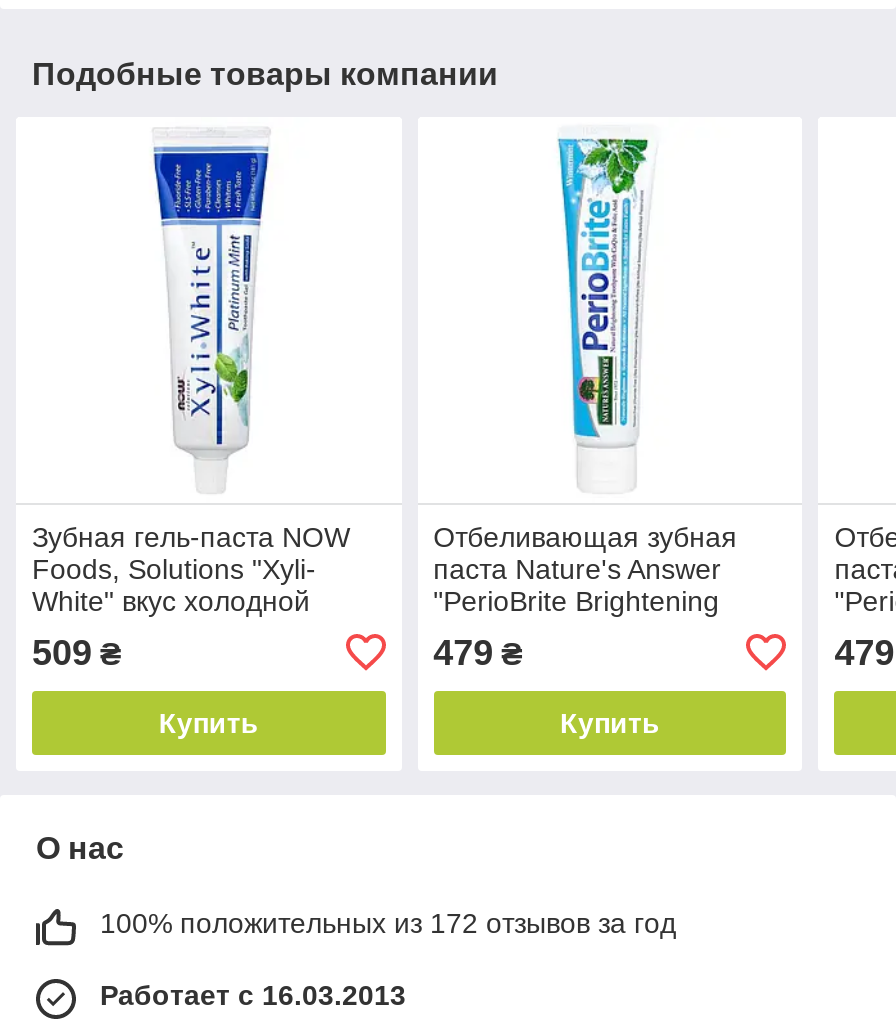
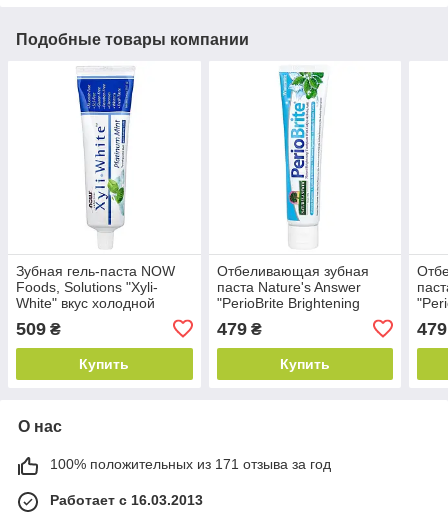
[100,907,676,939] 100% положительных из 172 отзывов за год -> [50,456,331,472] 100% положительных из 171 отзыва за год

